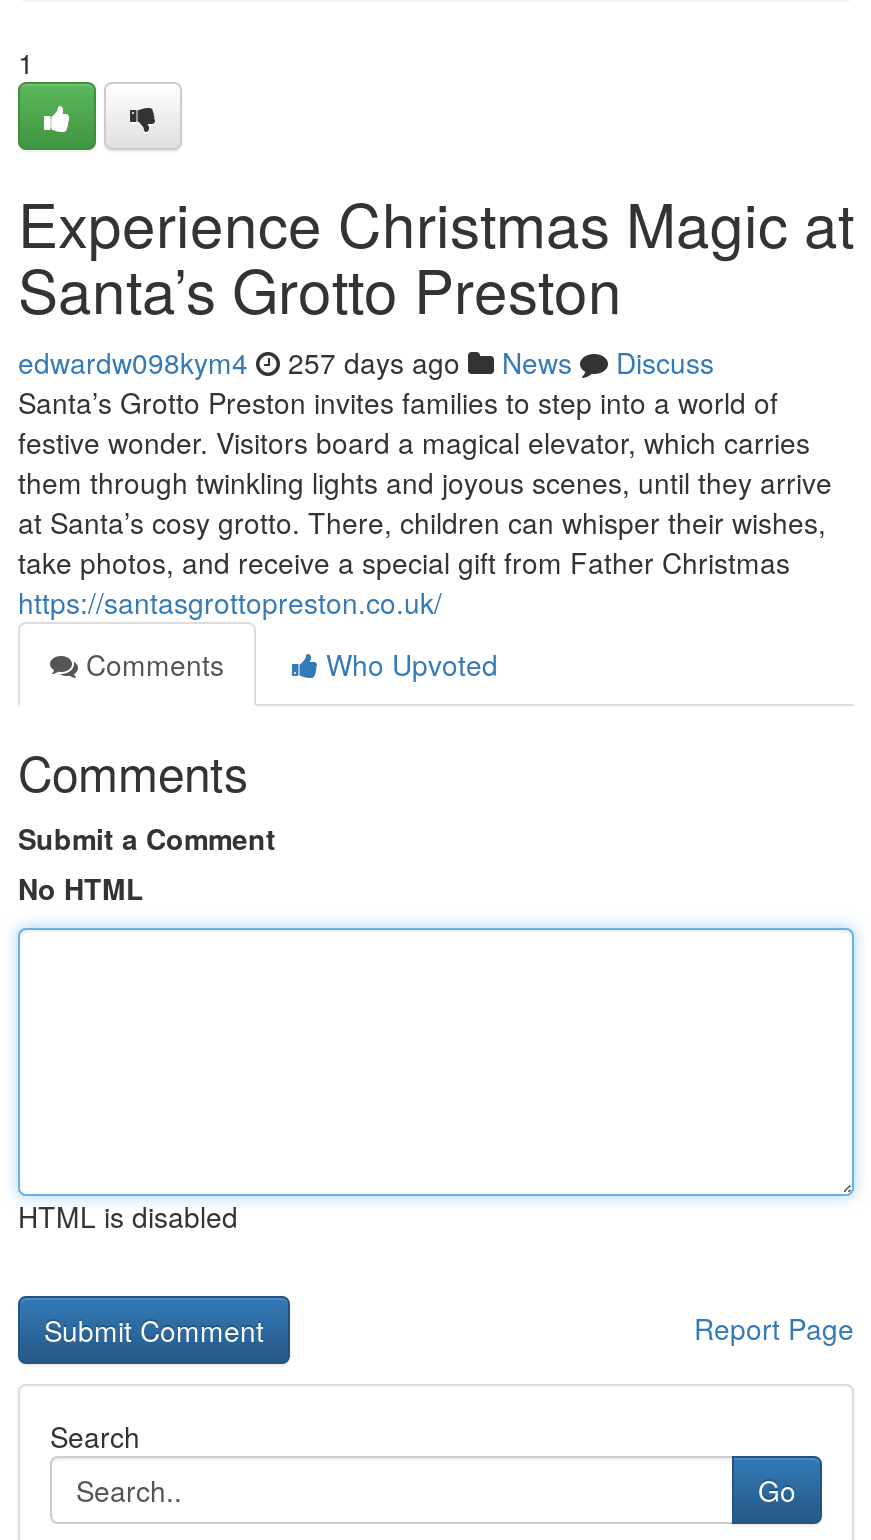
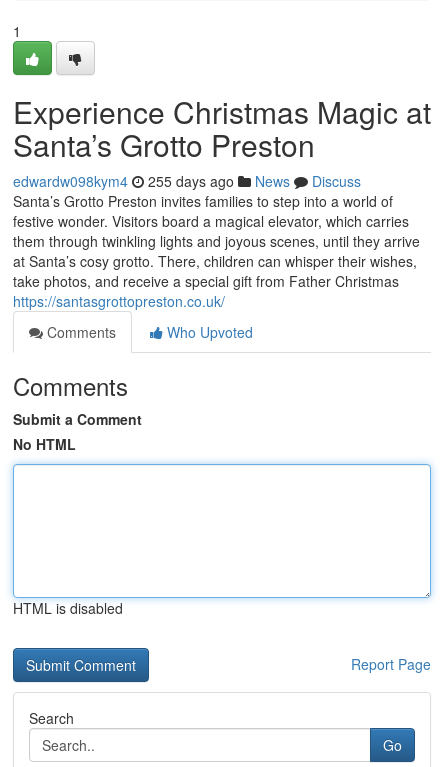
[18,342,714,382] edwardw098kym4 257 days ago News Discuss -> [13,171,361,191] edwardw098kym4 255 days ago News Discuss

